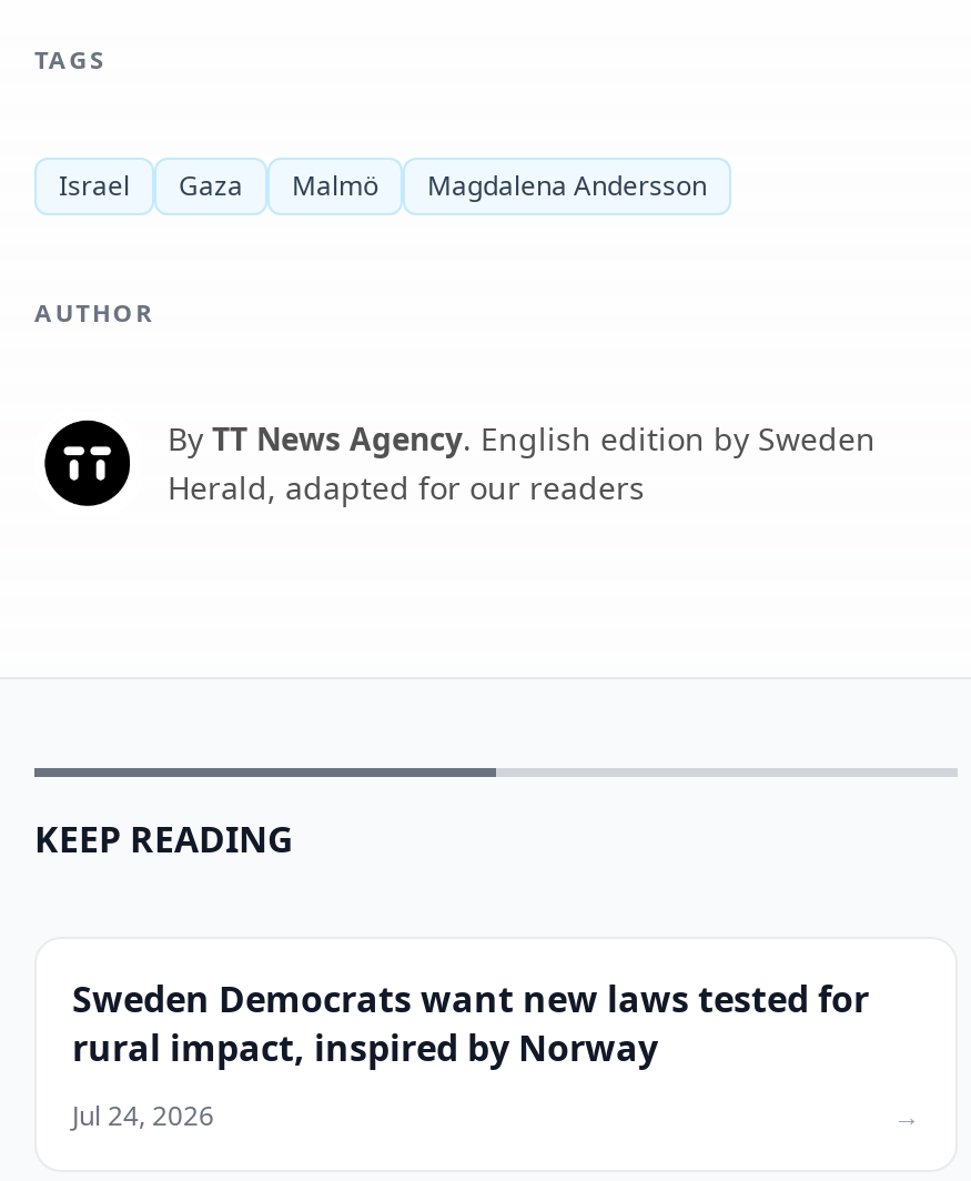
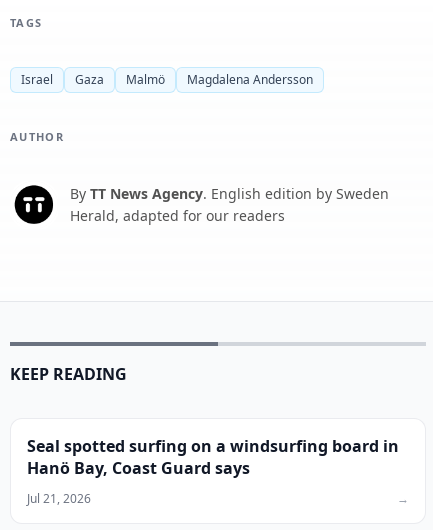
[72,975,869,1072] Sweden Democrats want new laws tested for | rural impact, inspired by Norway -> [27,435,399,479] Seal spotted surfing on a windsurfing board in | Hanö Bay, Coast Guard says
[72,1097,214,1134] Jul 24, 2026 -> [27,490,91,507] Jul 21, 2026

